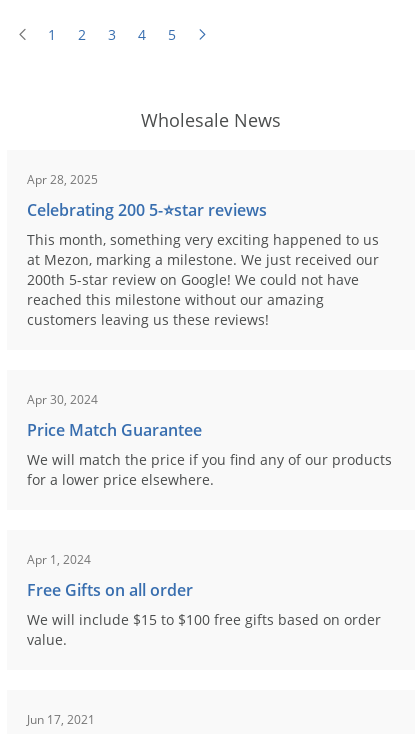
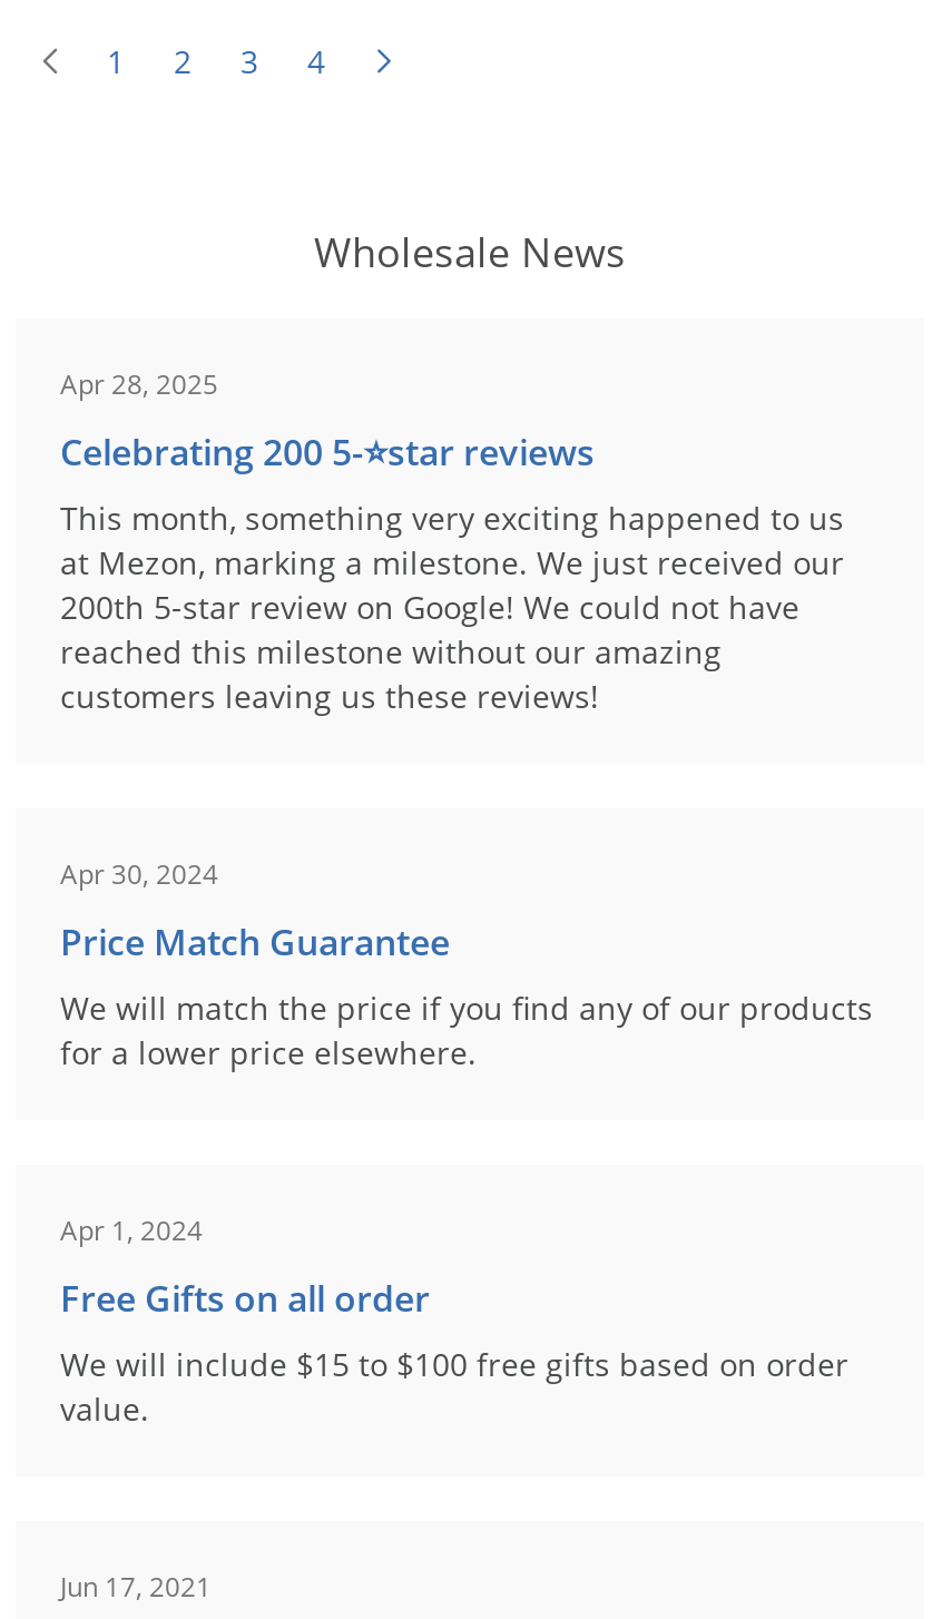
[168,25,176,44] 5 -> none

